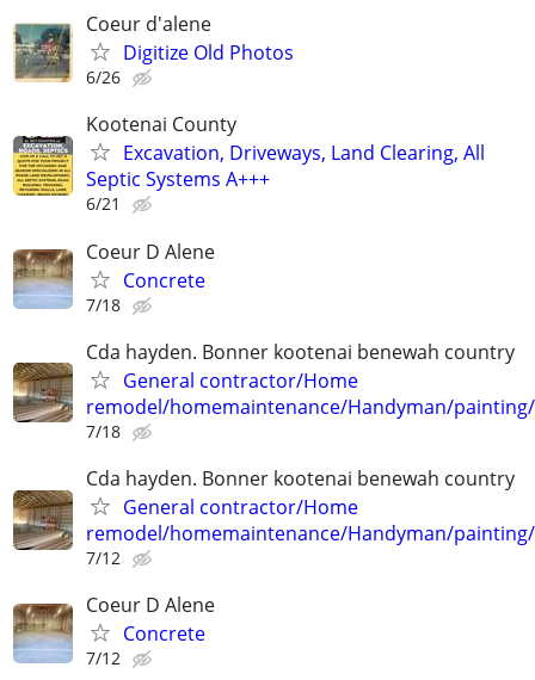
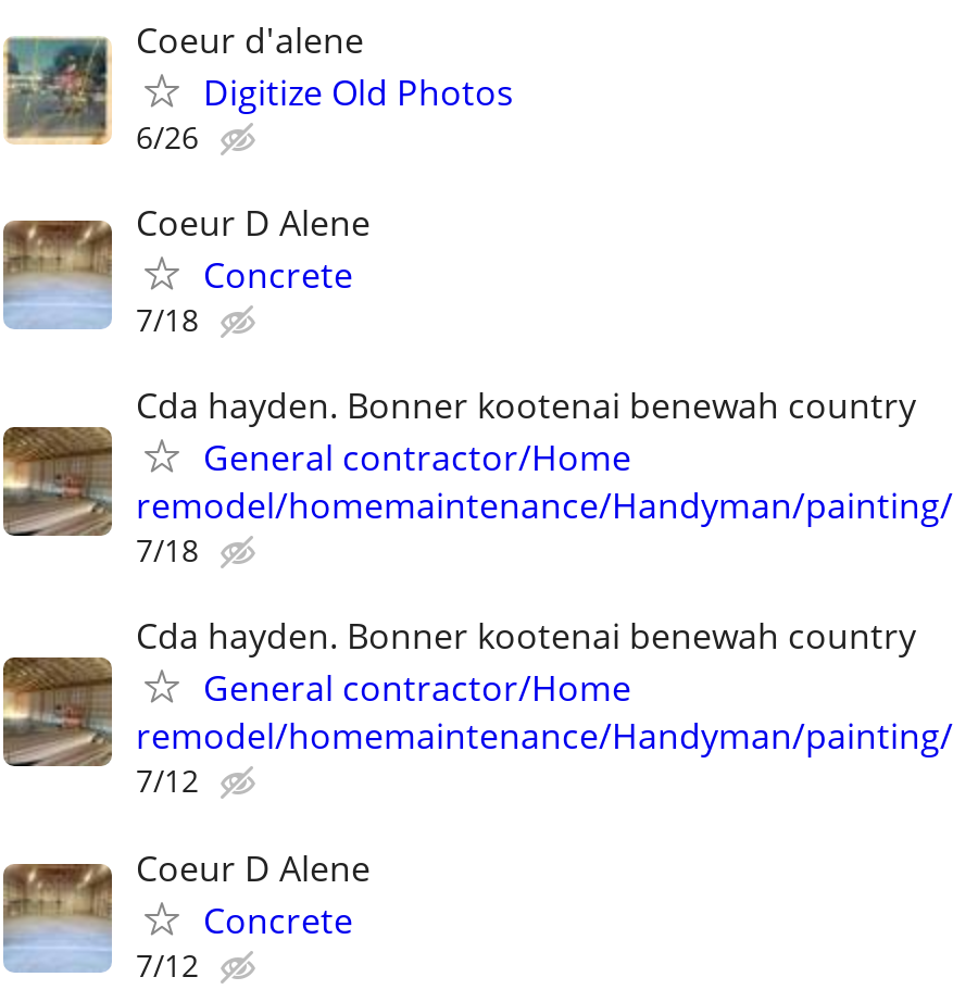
[12,111,485,215] [image] | Kootenai County | Excavation, Driveways, Land Clearing, All | Septic Systems A+++ | 6/21 -> none

